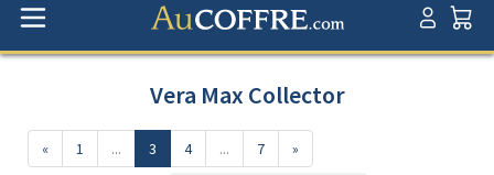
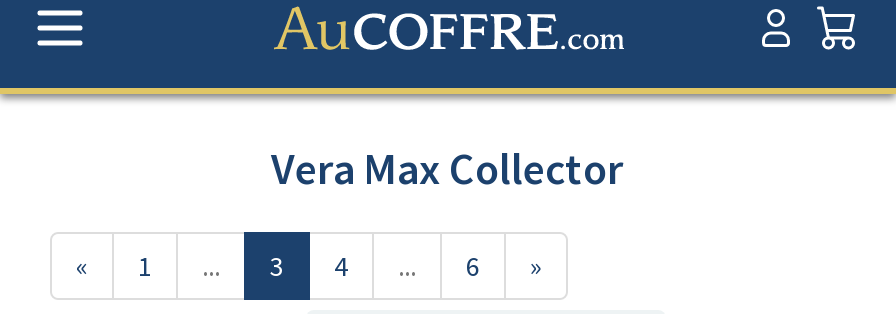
[257,139,265,158] 7 -> [466,248,480,284] 6

